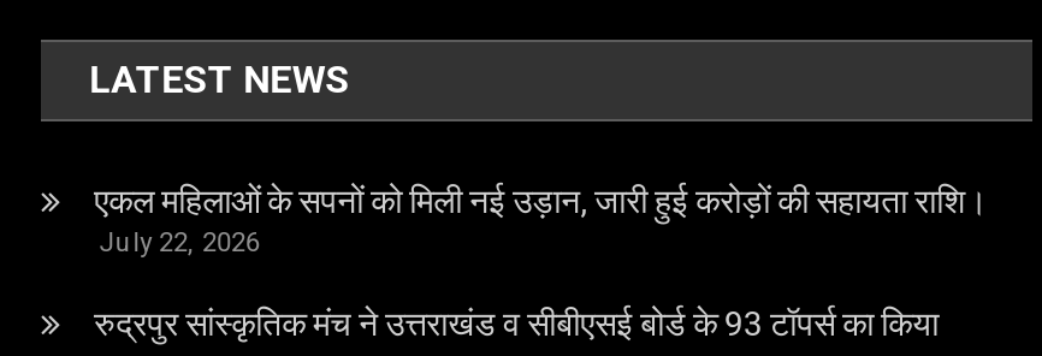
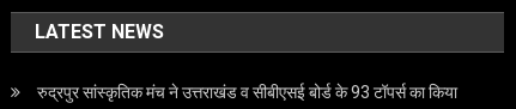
[94,182,987,259] एकल महिलाओं के सपनों को मिली नई उड़ान, जारी हुई करोड़ों की सहायता राशि। | July 22, 2026 -> none

